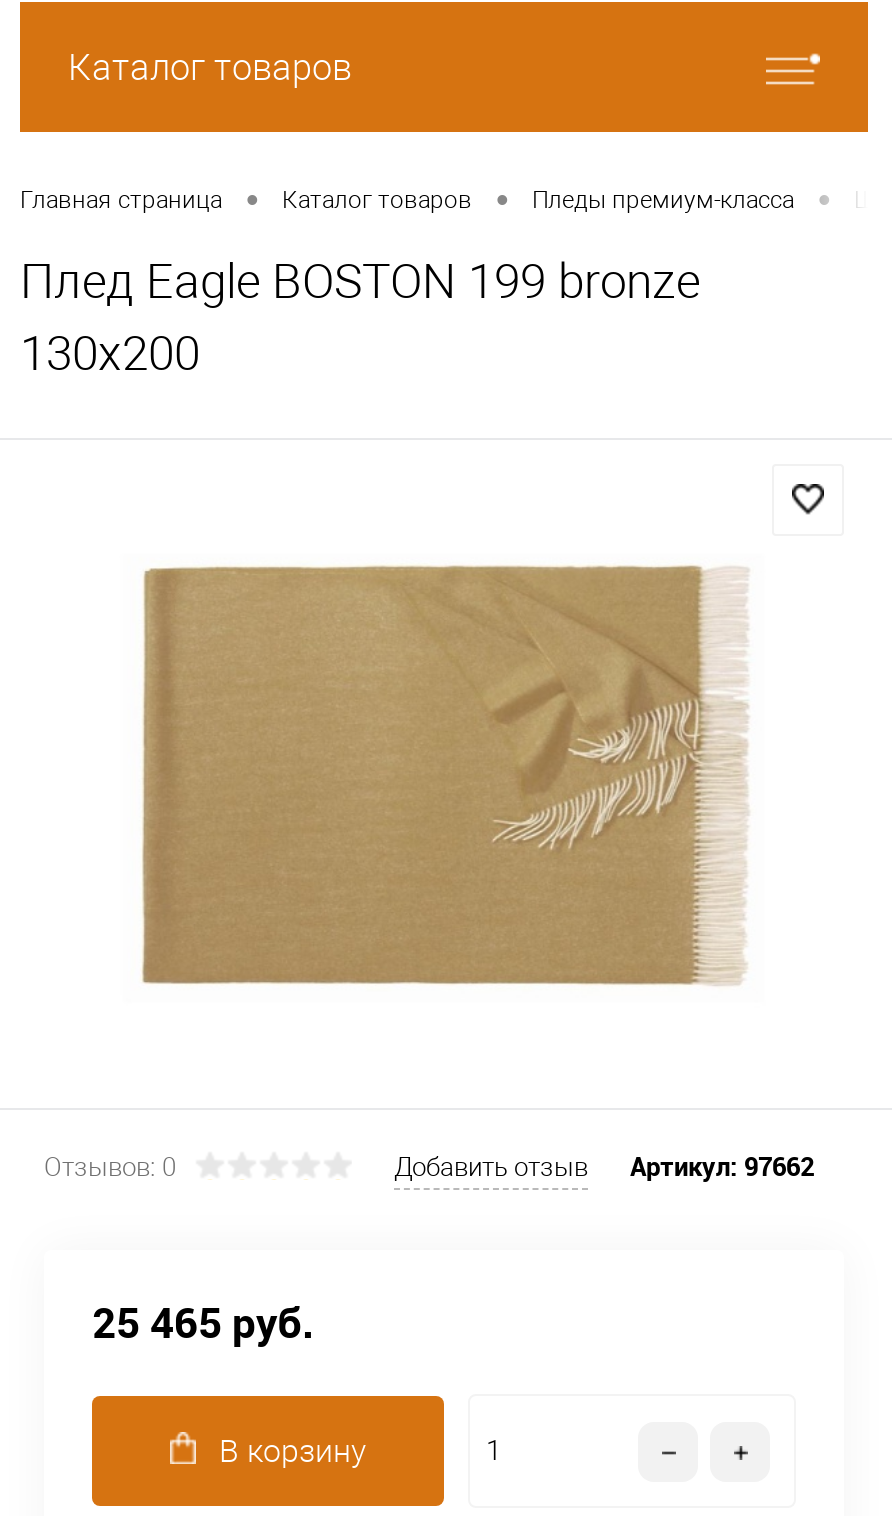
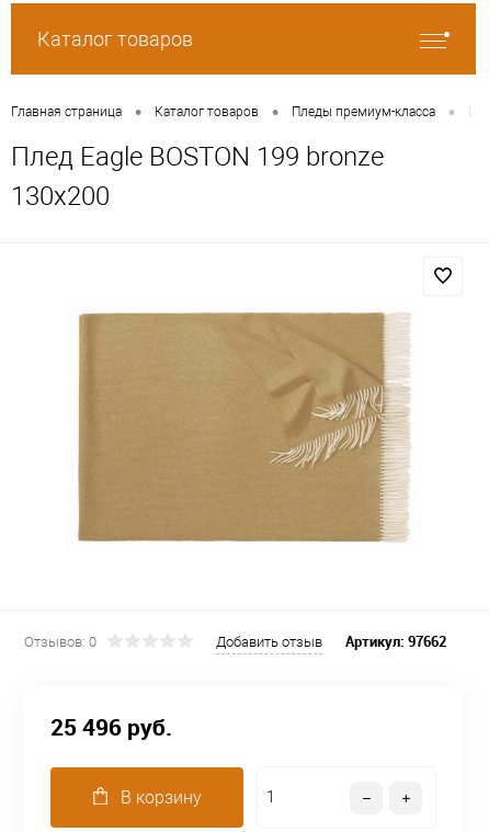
[92,1295,314,1351] 25 465 руб. -> [50,712,172,743] 25 496 руб.

